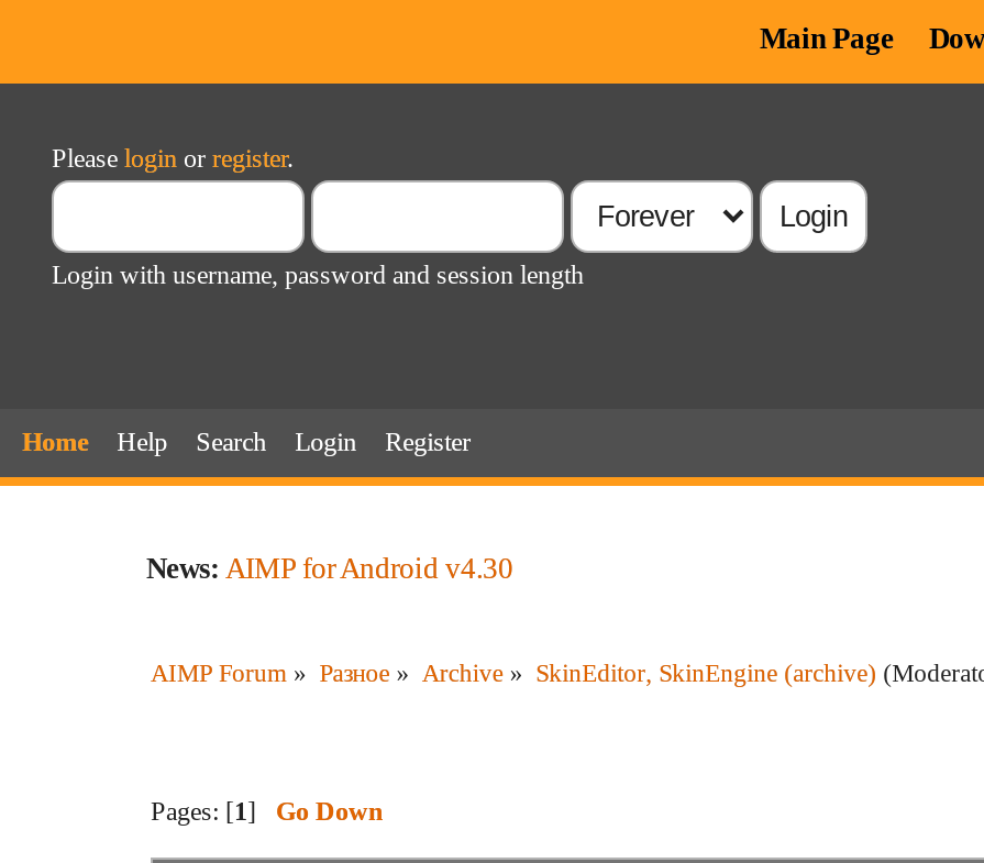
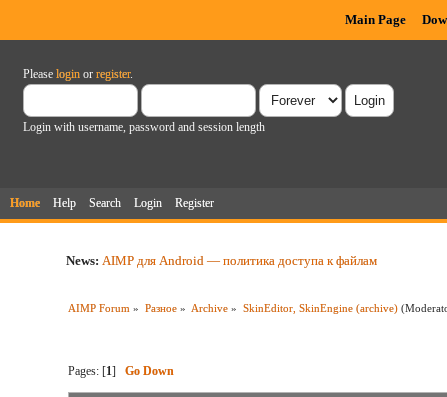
[146,552,513,585] News: AIMP for Android v4.30 -> [66,253,377,268] News: AIMP для Android — политика доступа к файлам

